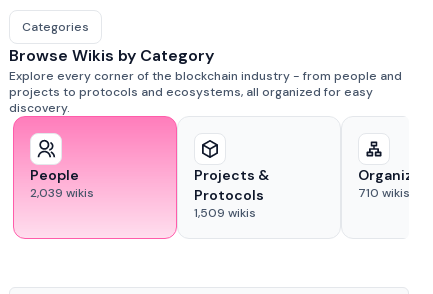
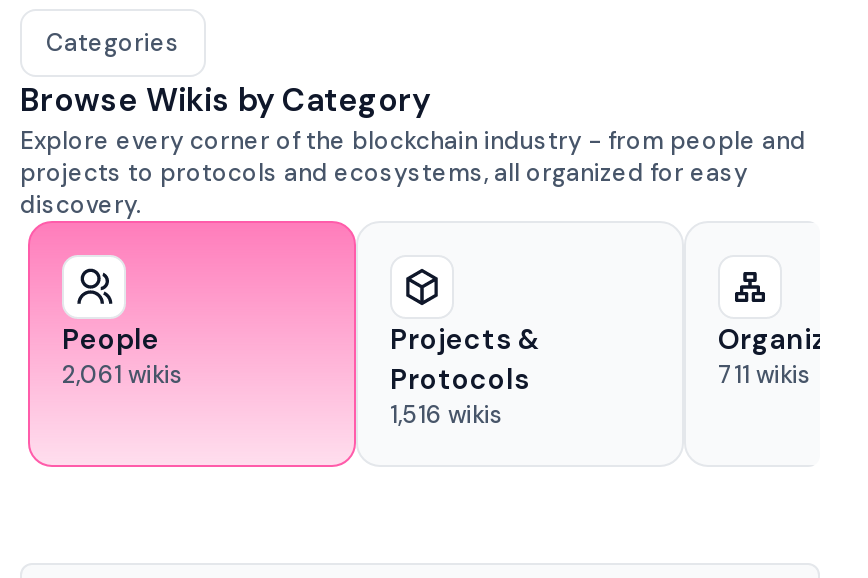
[30,185,94,201] 2,039 wikis -> [62,359,184,391] 2,061 wikis
[358,185,410,201] 710 wikis -> [718,359,812,391] 711 wikis
[194,205,256,221] 1,509 wikis -> [390,399,504,431] 1,516 wikis

